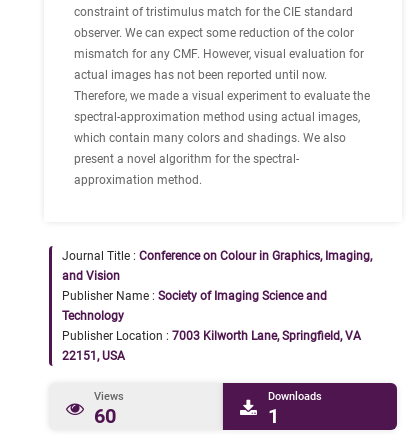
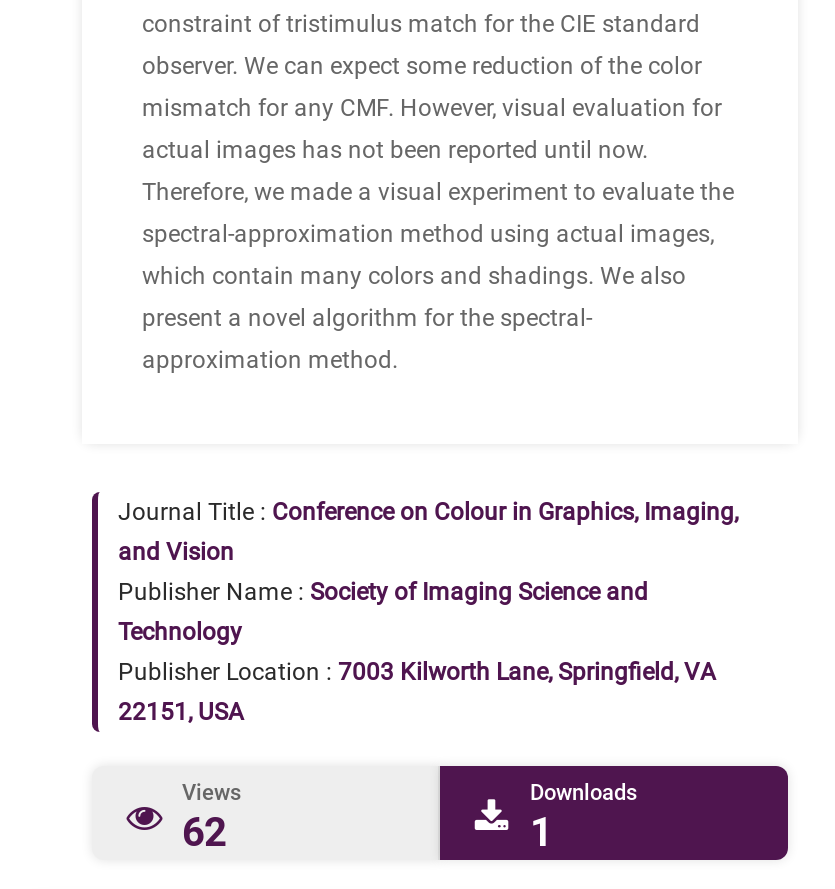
[94,404,116,428] 60 -> [182,808,226,856] 62

